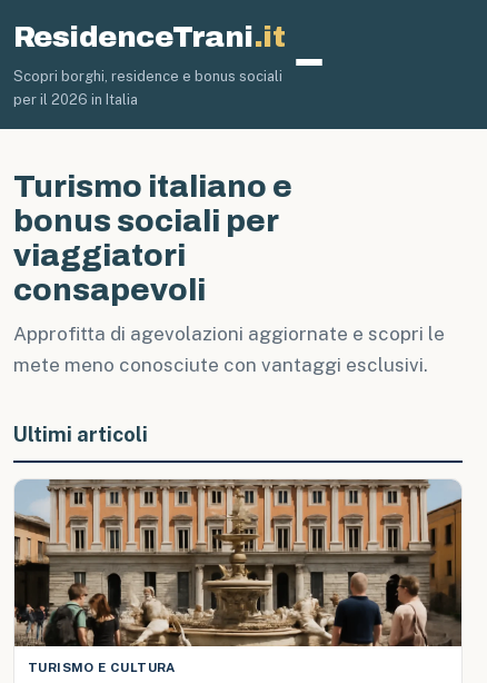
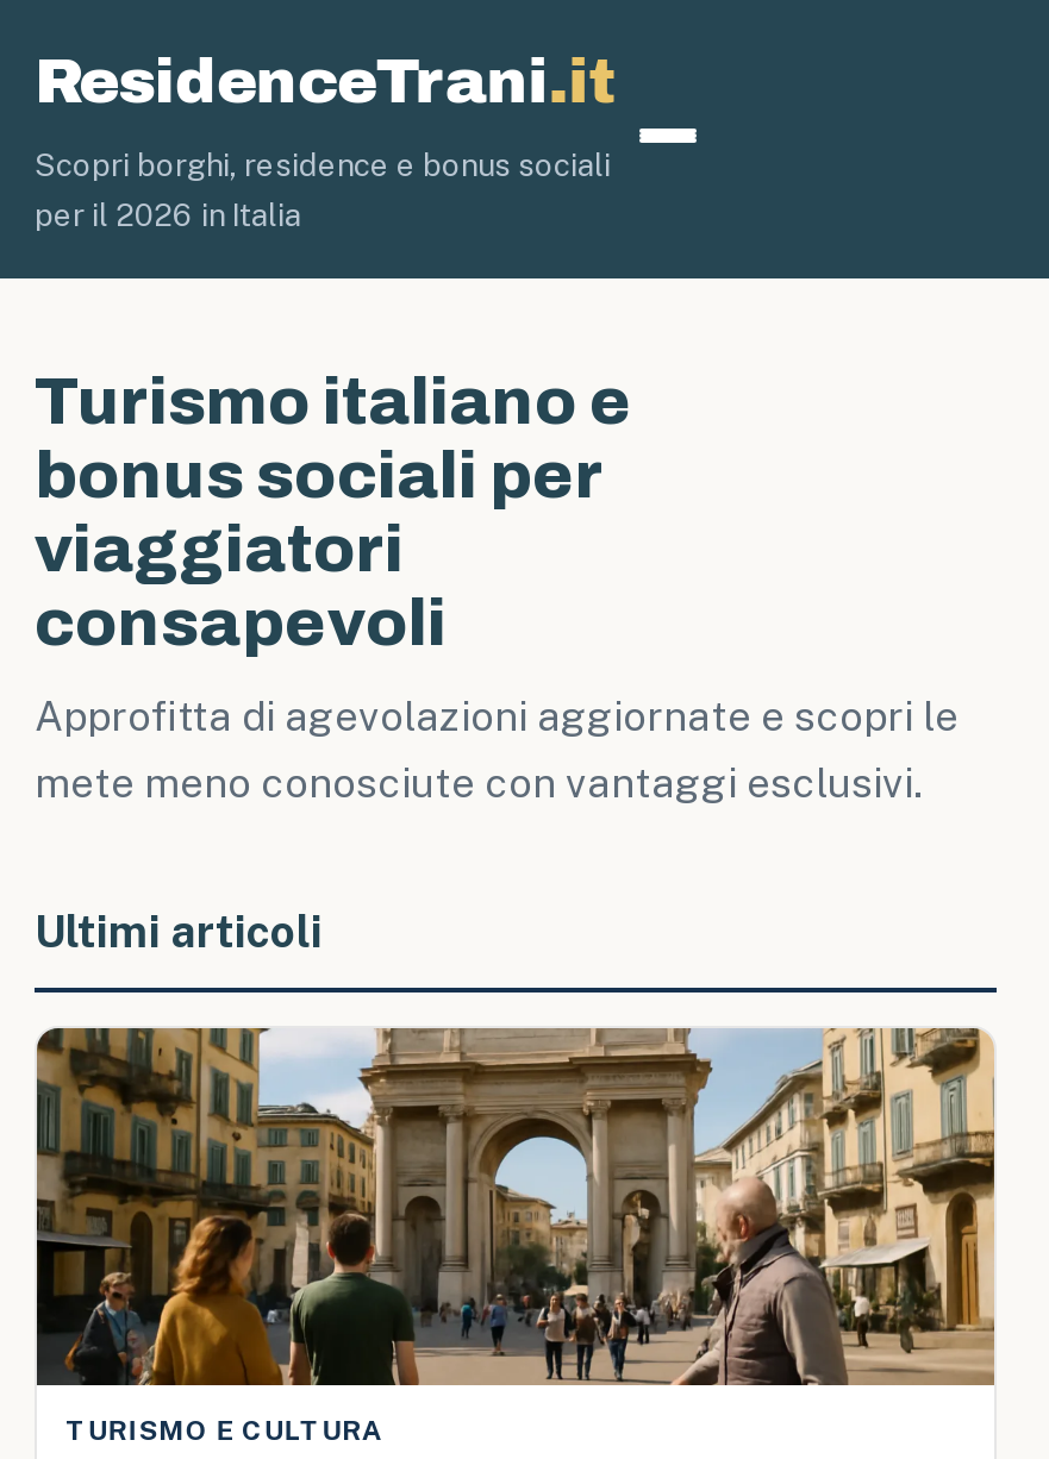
[13,478,463,647] [image] -> [35,1026,997,1388] [image]

